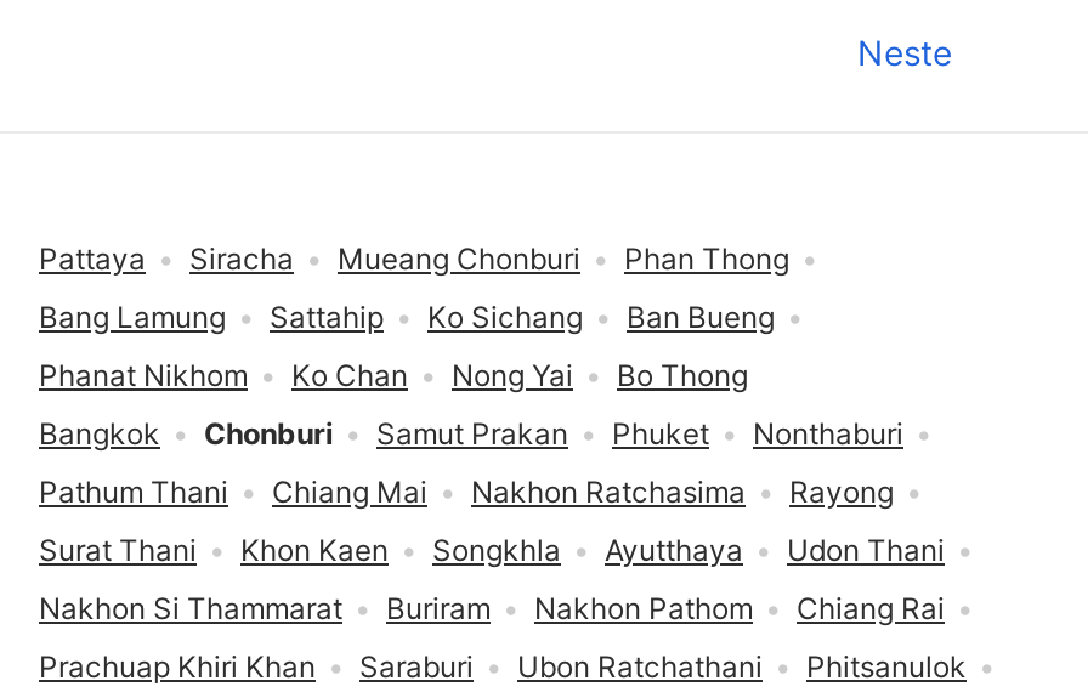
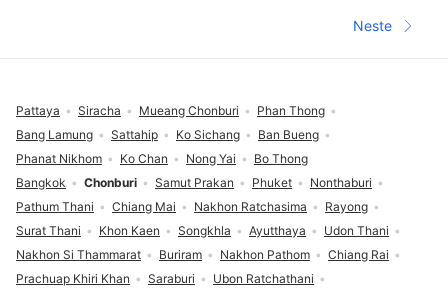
[806,649,967,685] Phitsanulok -> none

